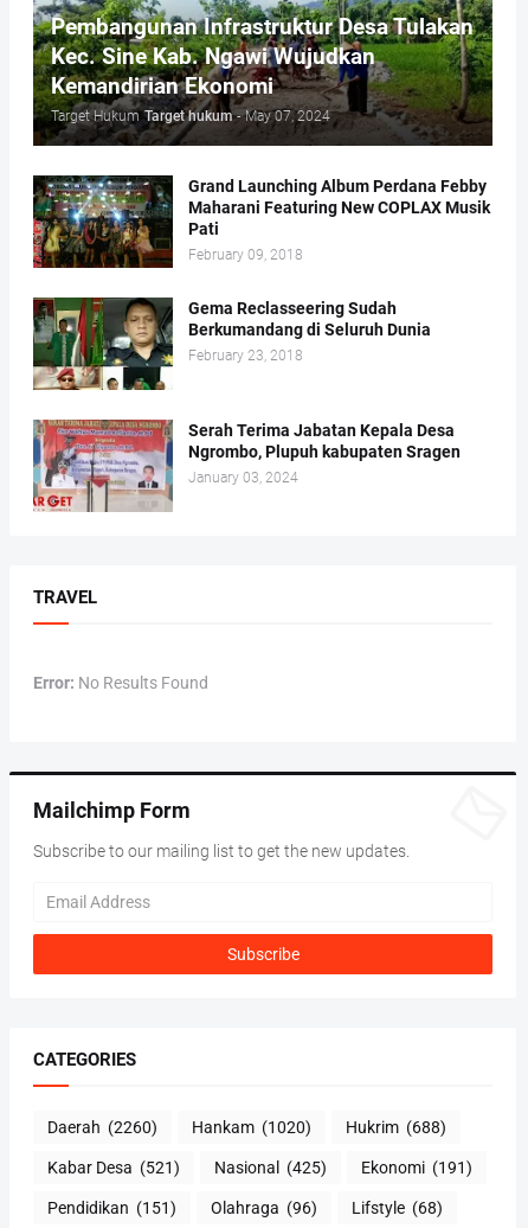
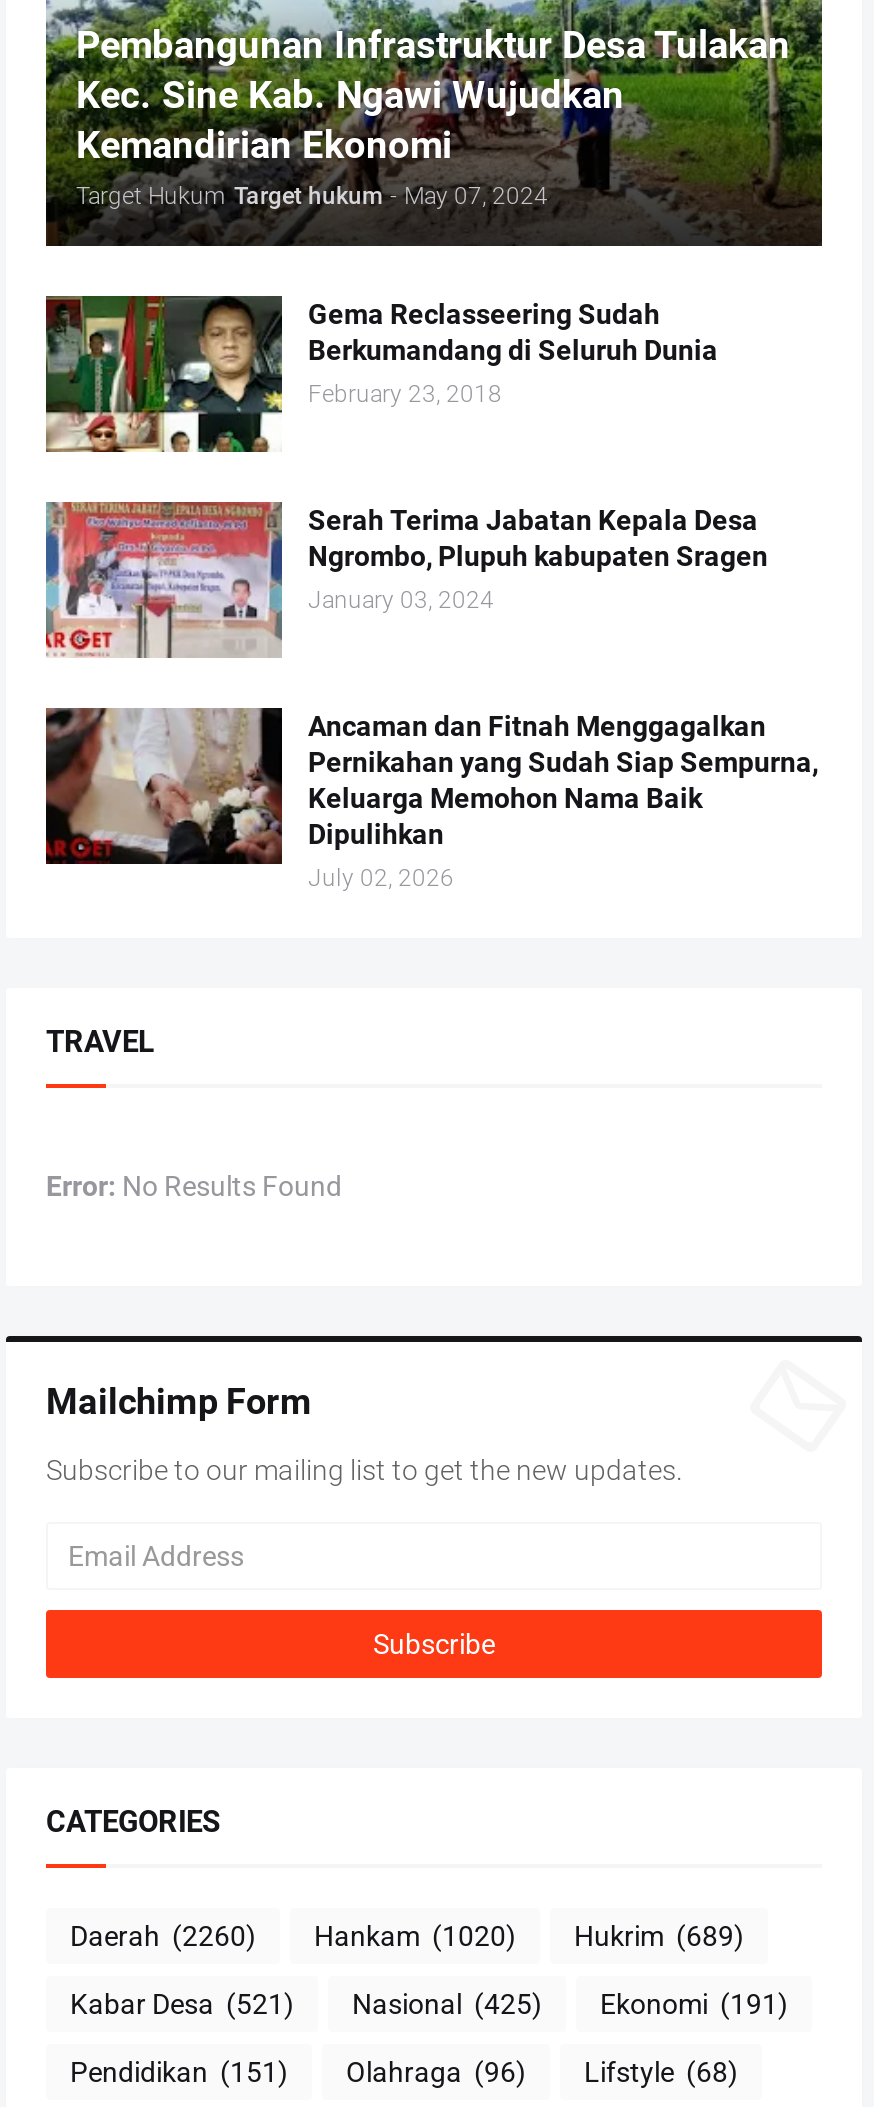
[32,175,490,268] [image] | Grand Launching Album Perdana Febby | Maharani Featuring New COPLAX Musik | Pati | February 09, 2018 -> none
moved [31,295,461,486] -> [42,292,768,615]: [image] | Gema Reclasseering Sudah | Berkumandang di Seluruh Dunia | February 23, 2018 | Serah Terima Jabatan Kepala Desa | Ngrombo, Plupuh kabupaten Sragen | January 03, 2024
none -> [44,706,818,893] [image] | Ancaman dan Fitnah Menggagalkan | Pernikahan yang Sudah Siap Sempurna, | Keluarga Memohon Nama Baik | Dipulihkan | July 02, 2026
[47,1118,446,1136] Daerah (2260) Hankam (1020) Hukrim (688) -> [70,1920,744,1952] Daerah (2260) Hankam (1020) Hukrim (689)

